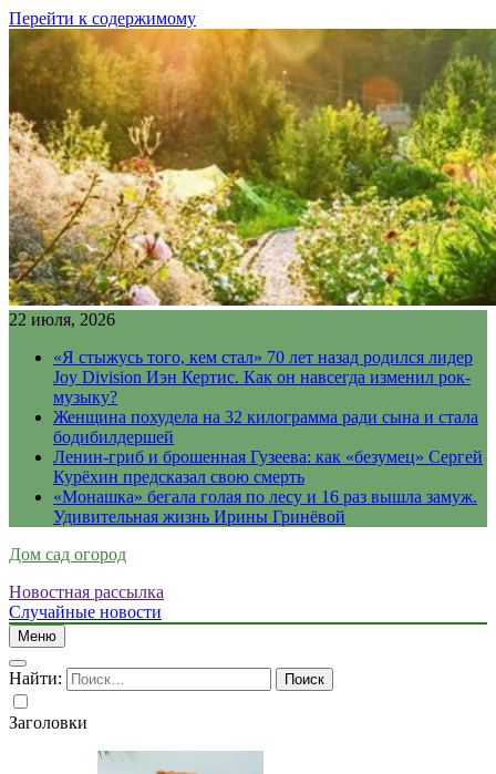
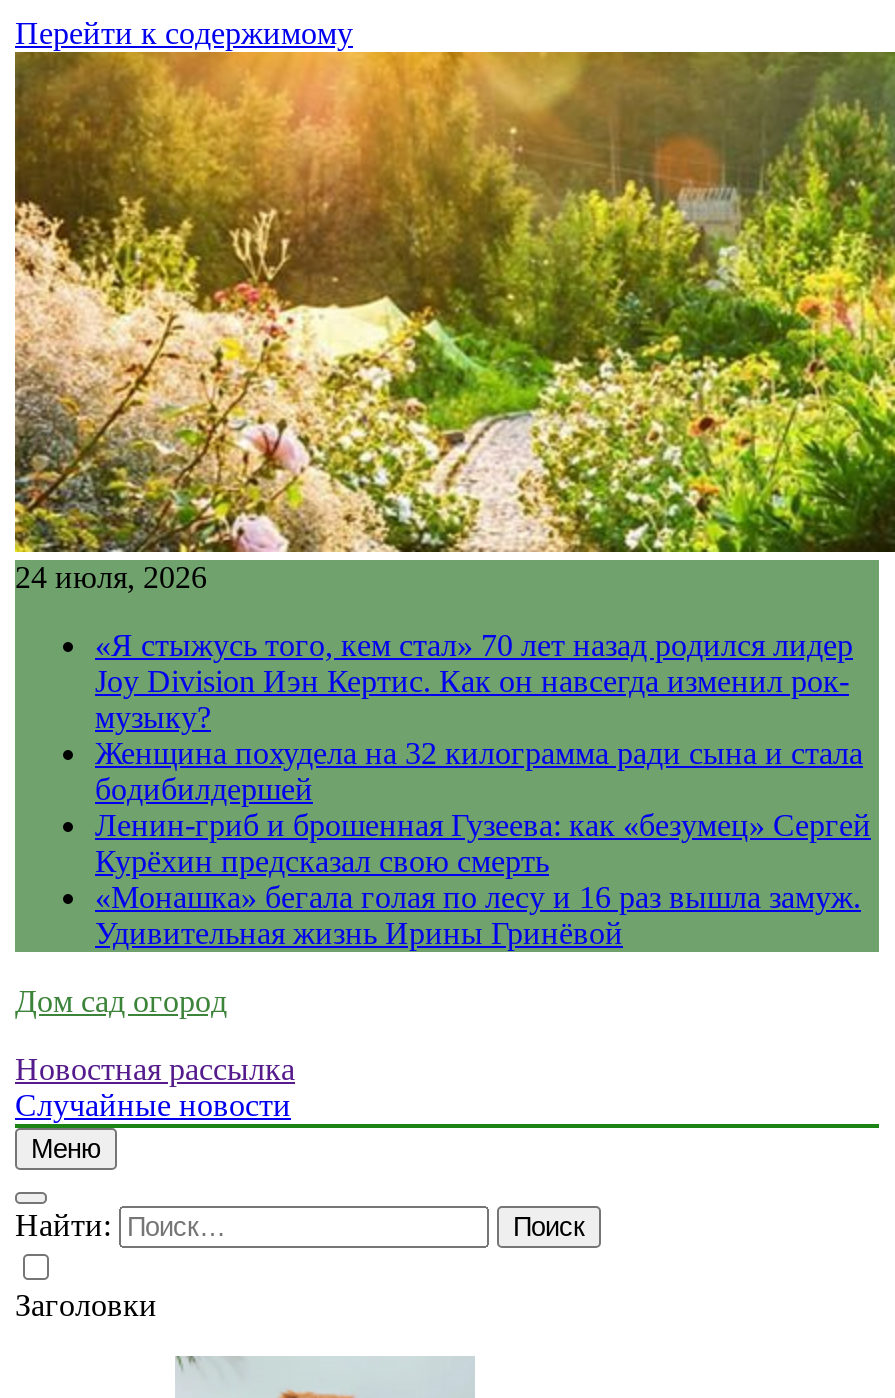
[9,310,115,329] 22 июля, 2026 -> [15,560,207,594] 24 июля, 2026

